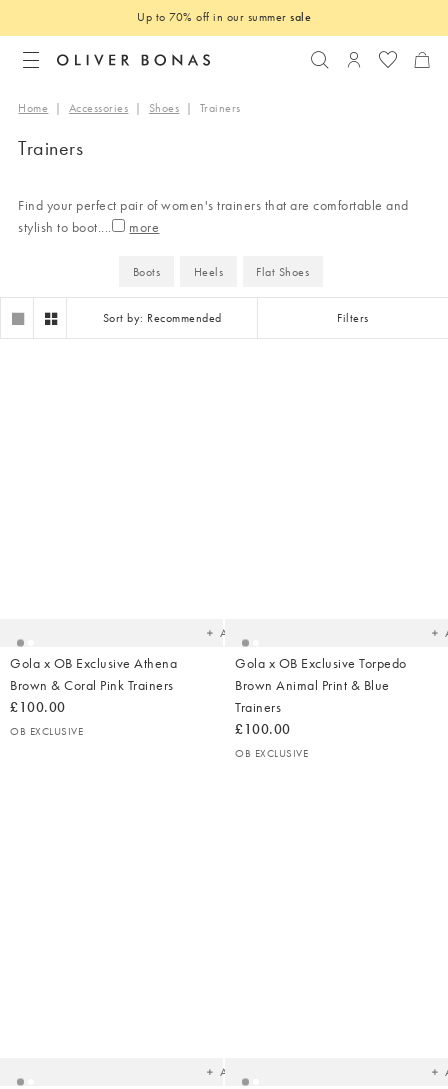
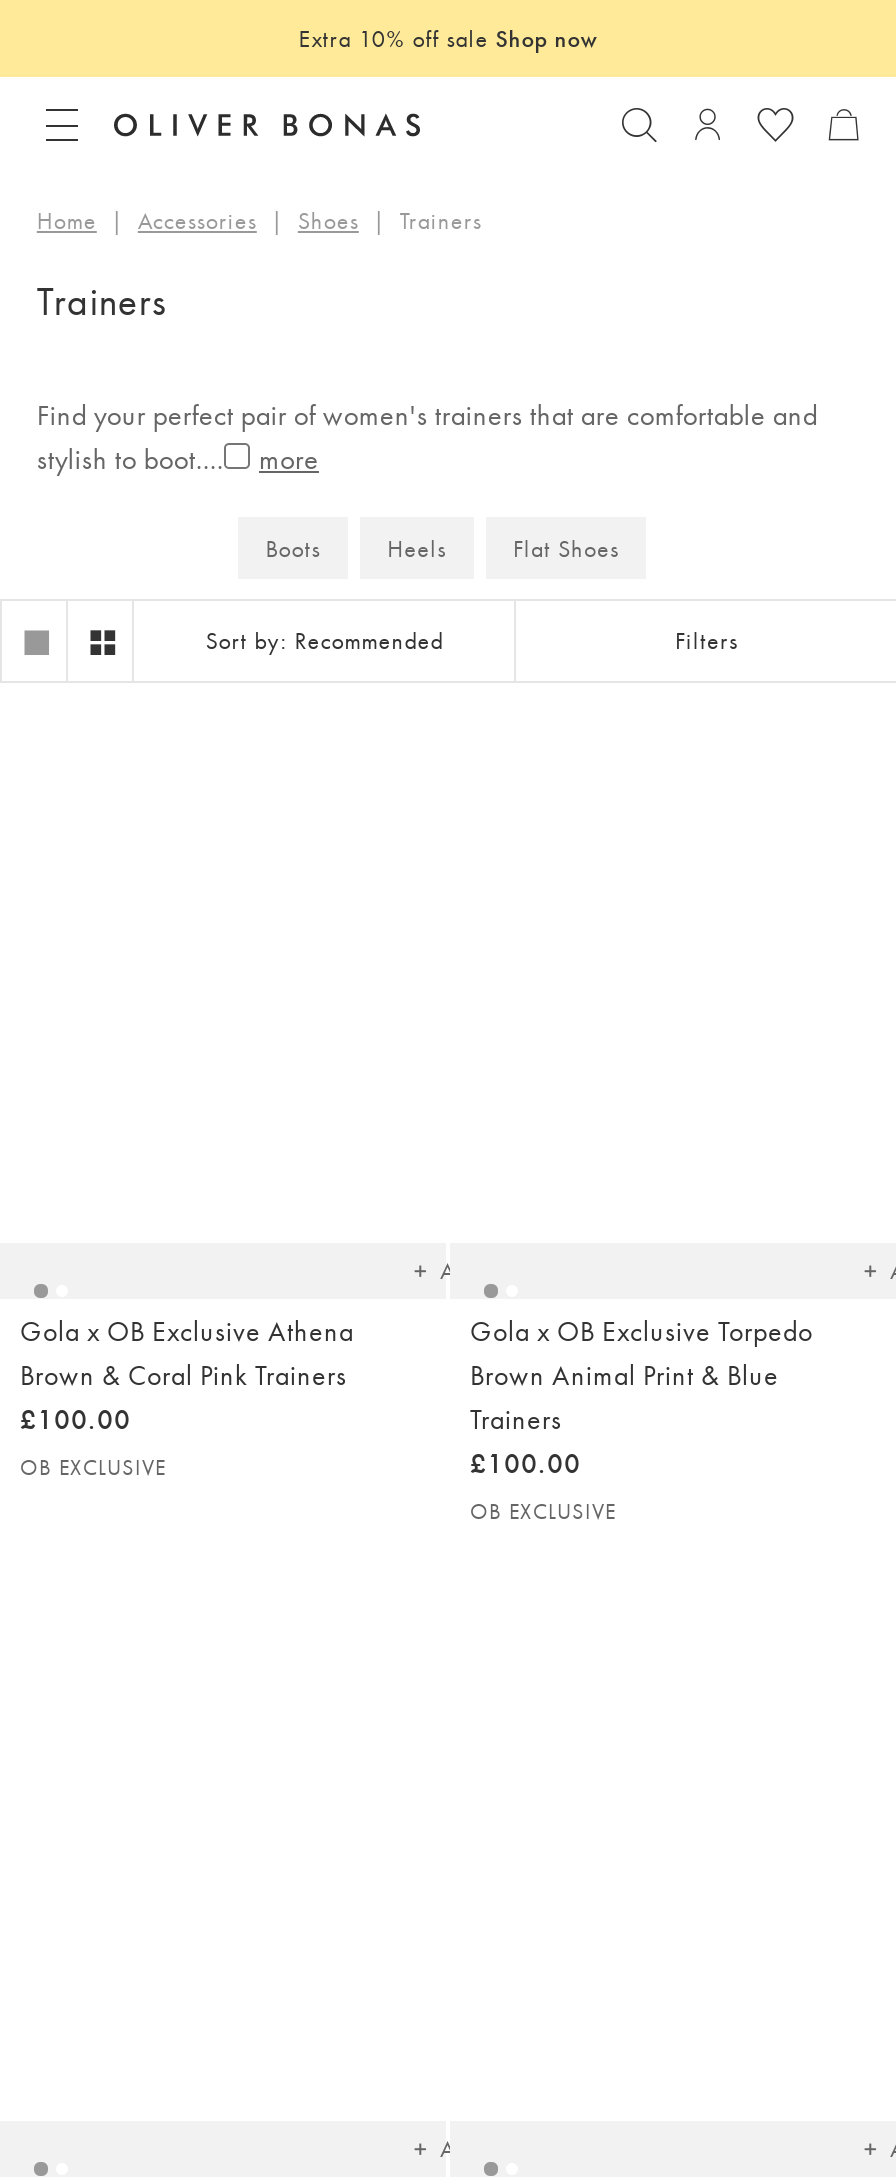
[137,9,311,25] Up to 70% off in our summer sale -> [298,22,598,54] Extra 10% off sale Shop now

